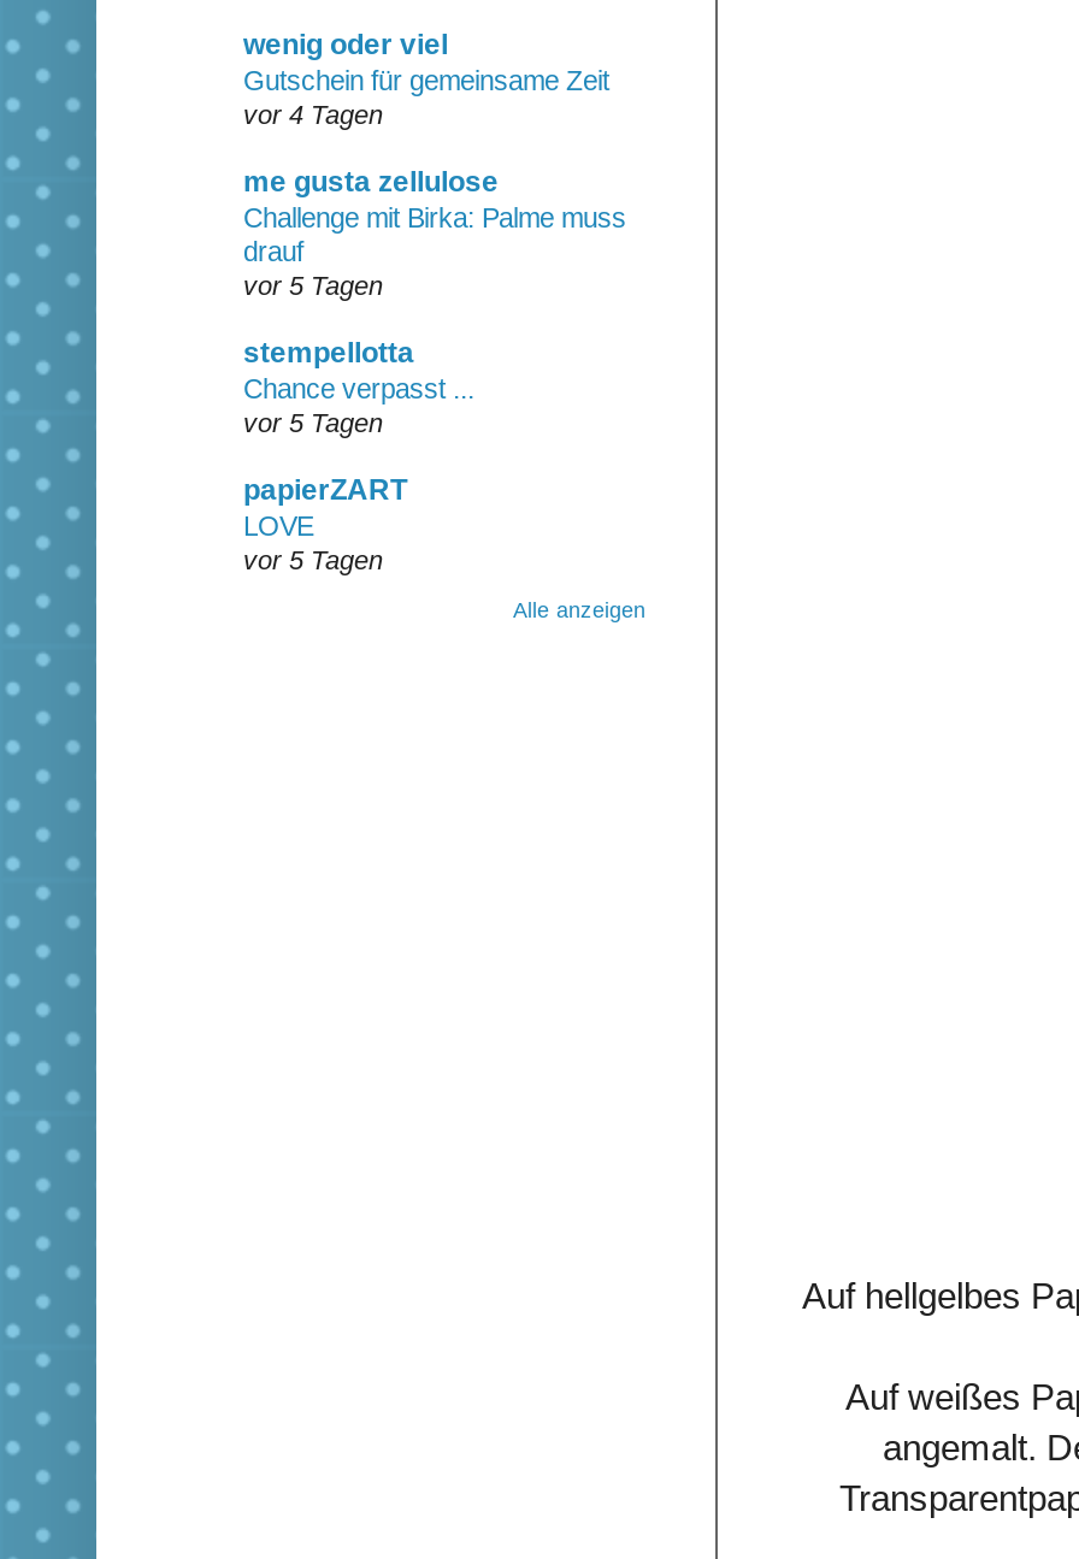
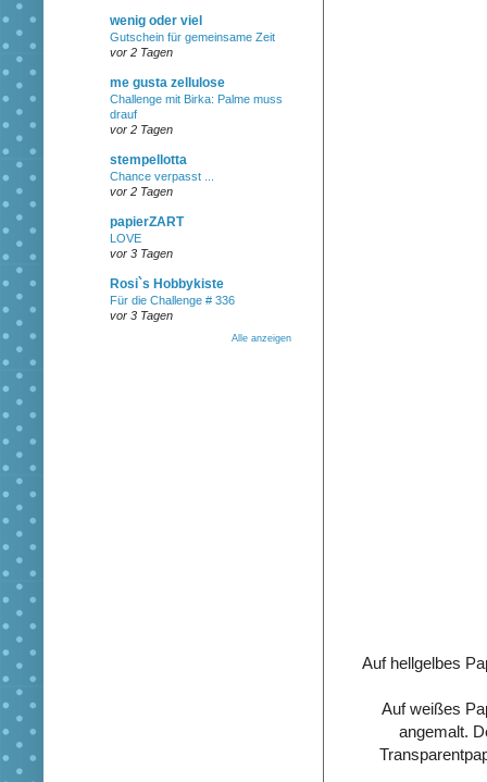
[243,99,383,128] vor 4 Tagen -> [110,45,173,58] vor 2 Tagen
[243,270,383,299] vor 5 Tagen -> [110,122,173,136] vor 2 Tagen
[243,407,383,436] vor 5 Tagen -> [110,184,173,198] vor 2 Tagen
[243,544,383,573] vor 5 Tagen -> [110,246,235,322] vor 3 Tagen | Rosi`s Hobbykiste | Für die Challenge # 336 | vor 3 Tagen

